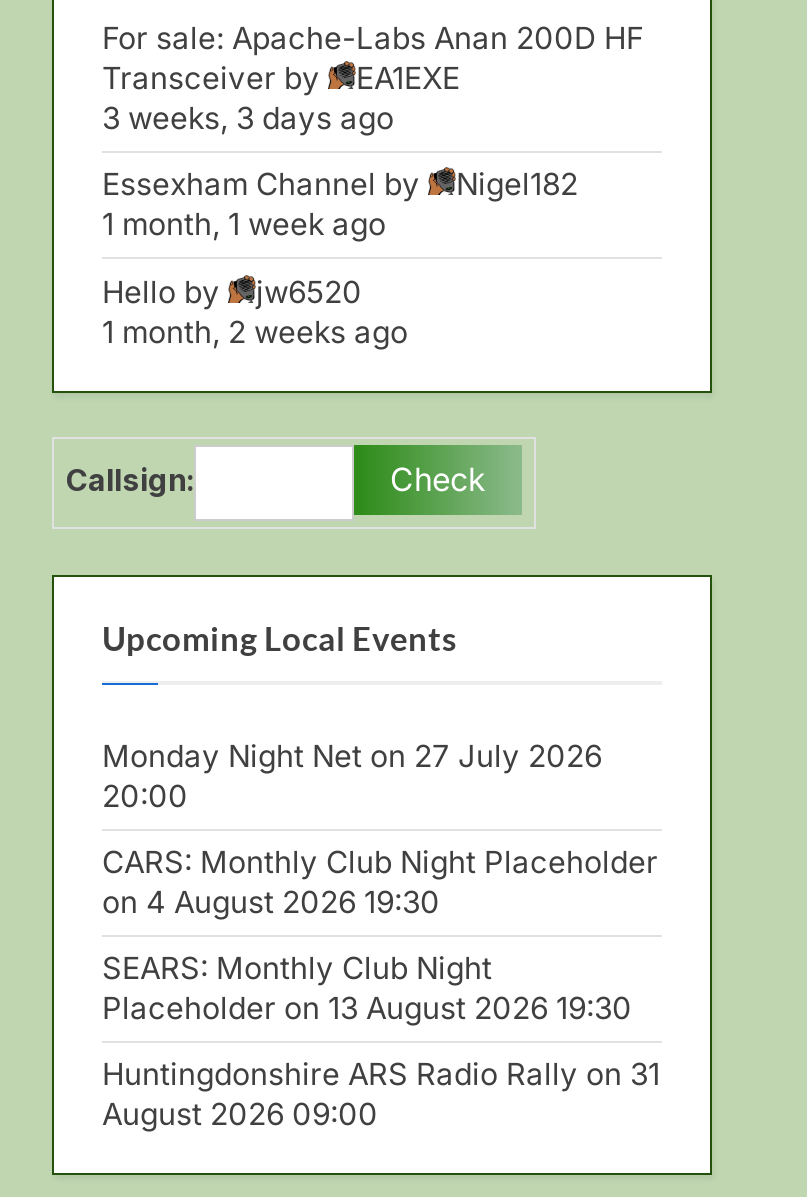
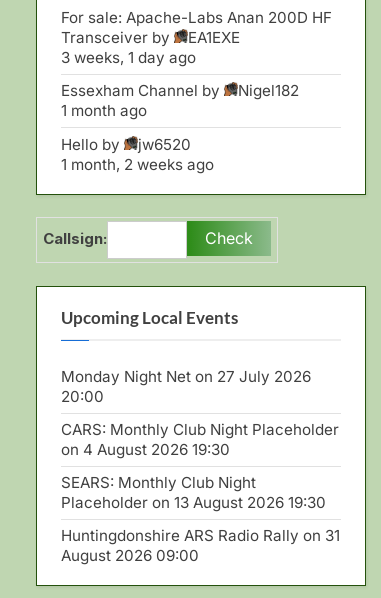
[102,99,394,137] 3 weeks, 3 days ago -> [61,48,196,67] 3 weeks, 1 day ago
[102,206,386,244] 1 month, 1 week ago -> [61,101,147,120] 1 month ago

